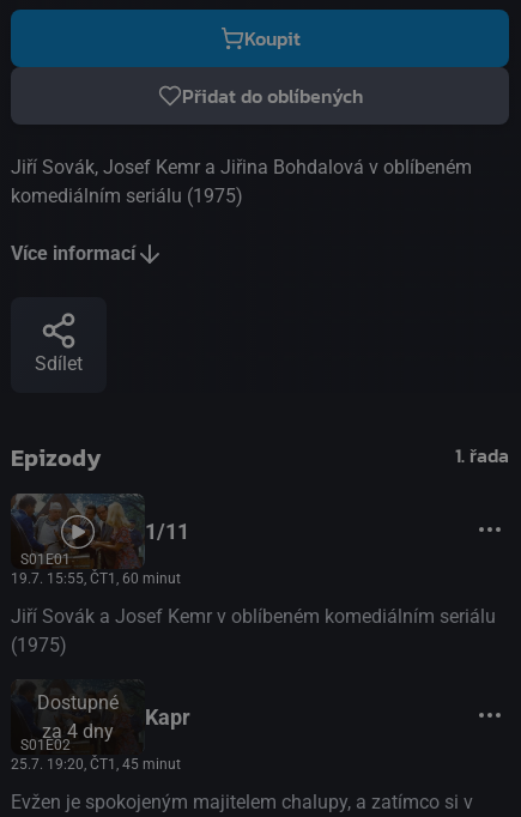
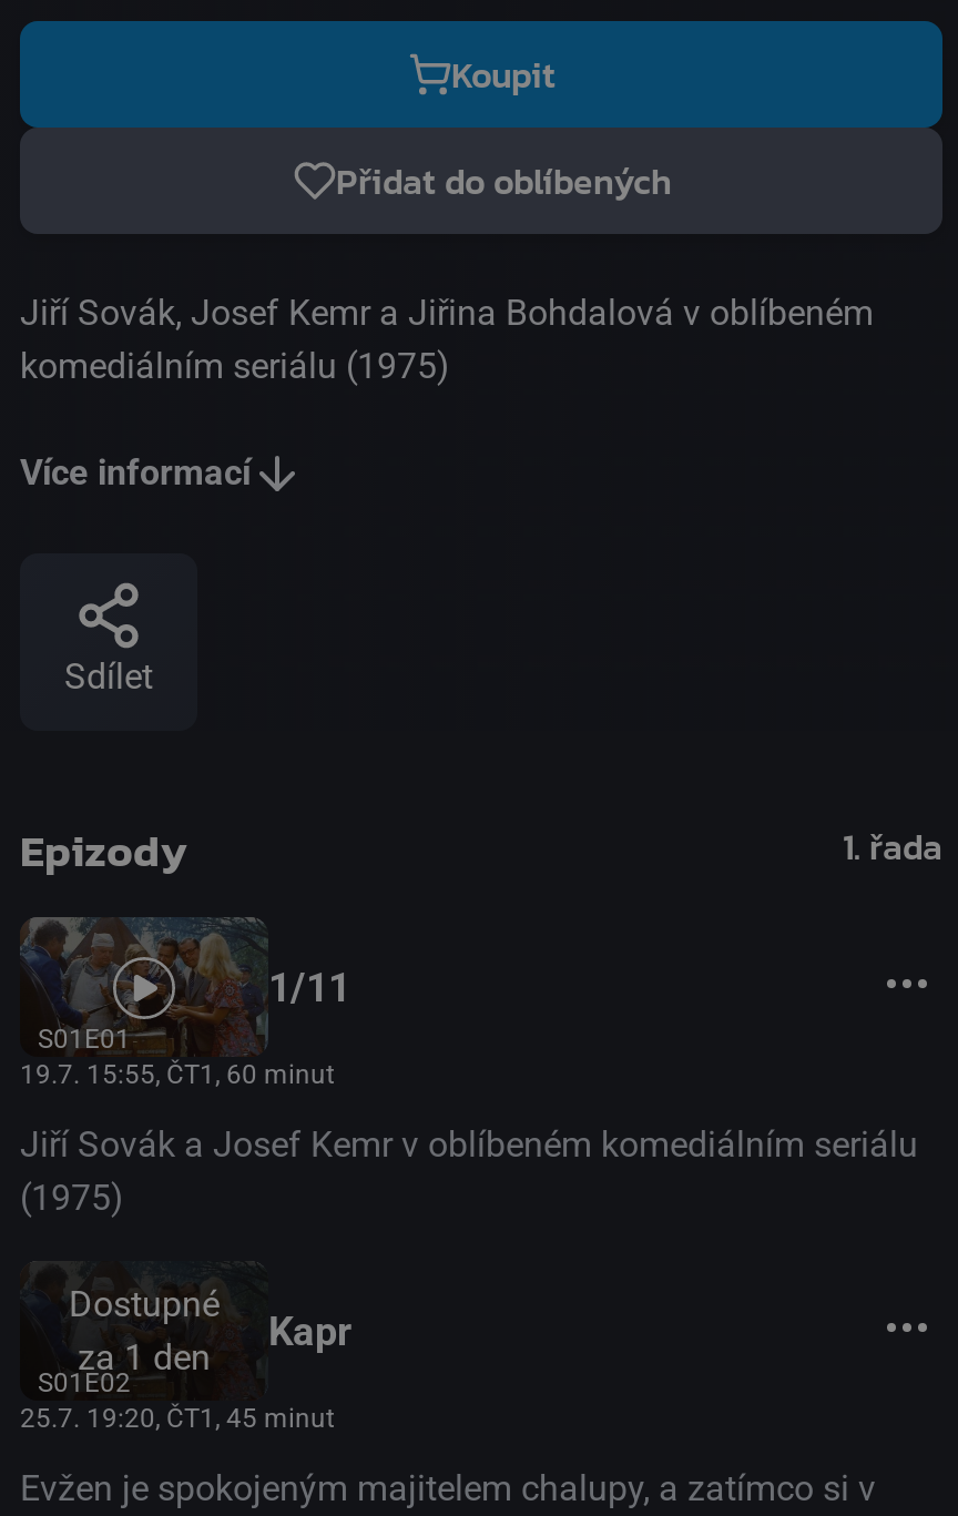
[42,719,114,742] za 4 dny -> [78,1335,211,1377] za 1 den

